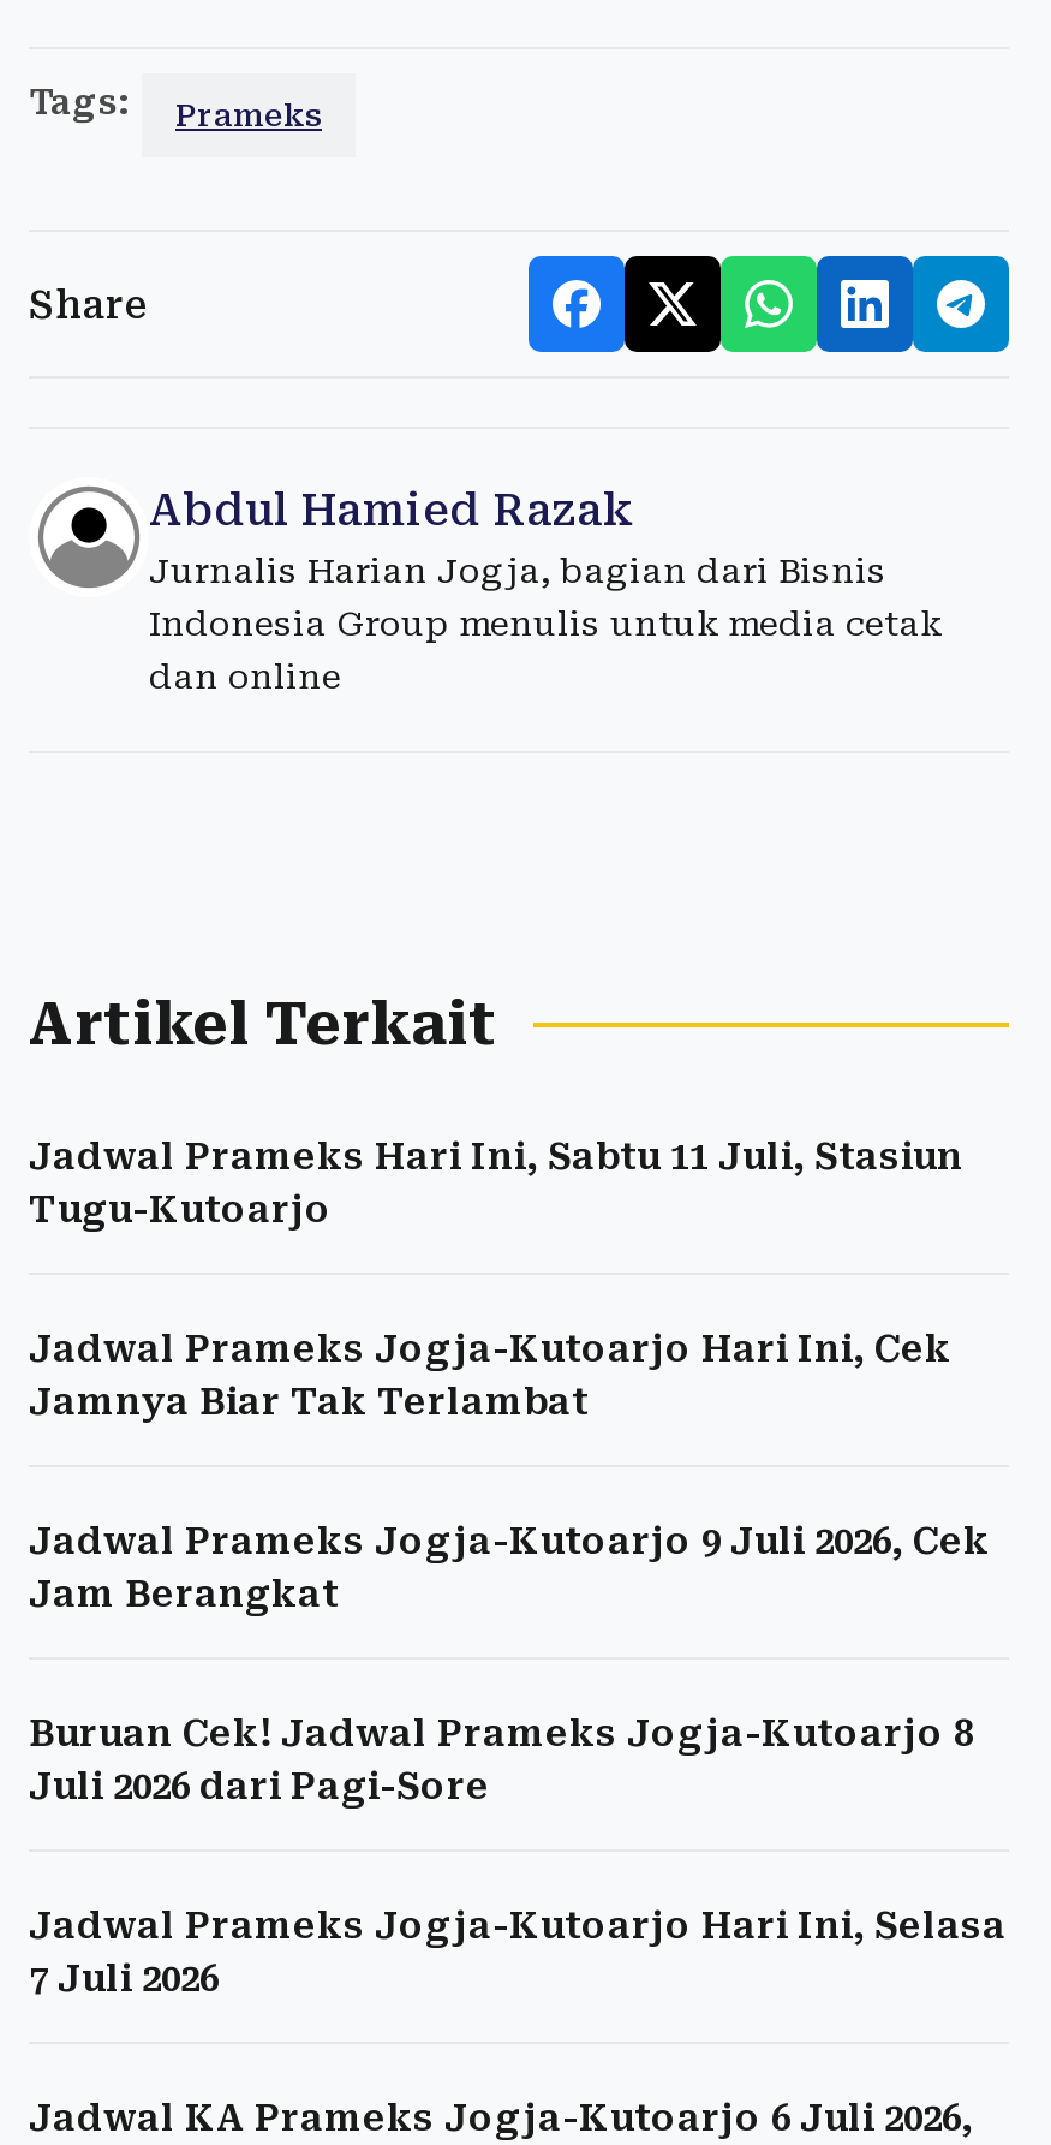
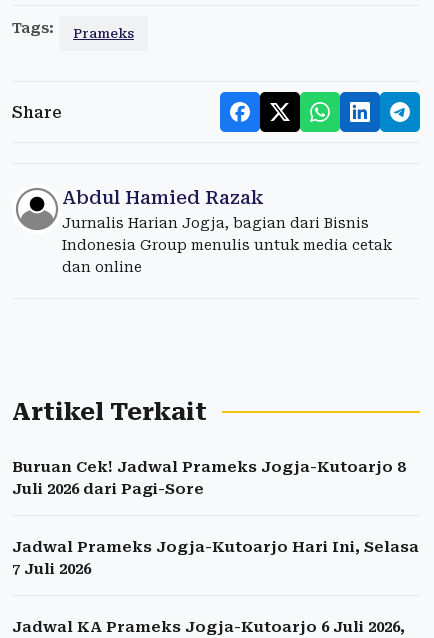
[29,1136,990,1617] Jadwal Prameks Hari Ini, Sabtu 11 Juli, Stasiun | Tugu-Kutoarjo | Jadwal Prameks Jogja-Kutoarjo Hari Ini, Cek | Jamnya Biar Tak Terlambat | Jadwal Prameks Jogja-Kutoarjo 9 Juli 2026, Cek | Jam Berangkat -> none

